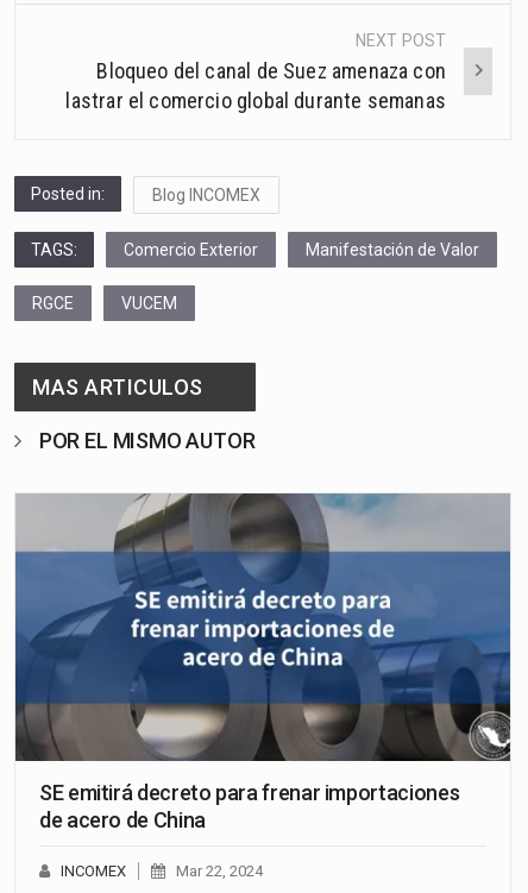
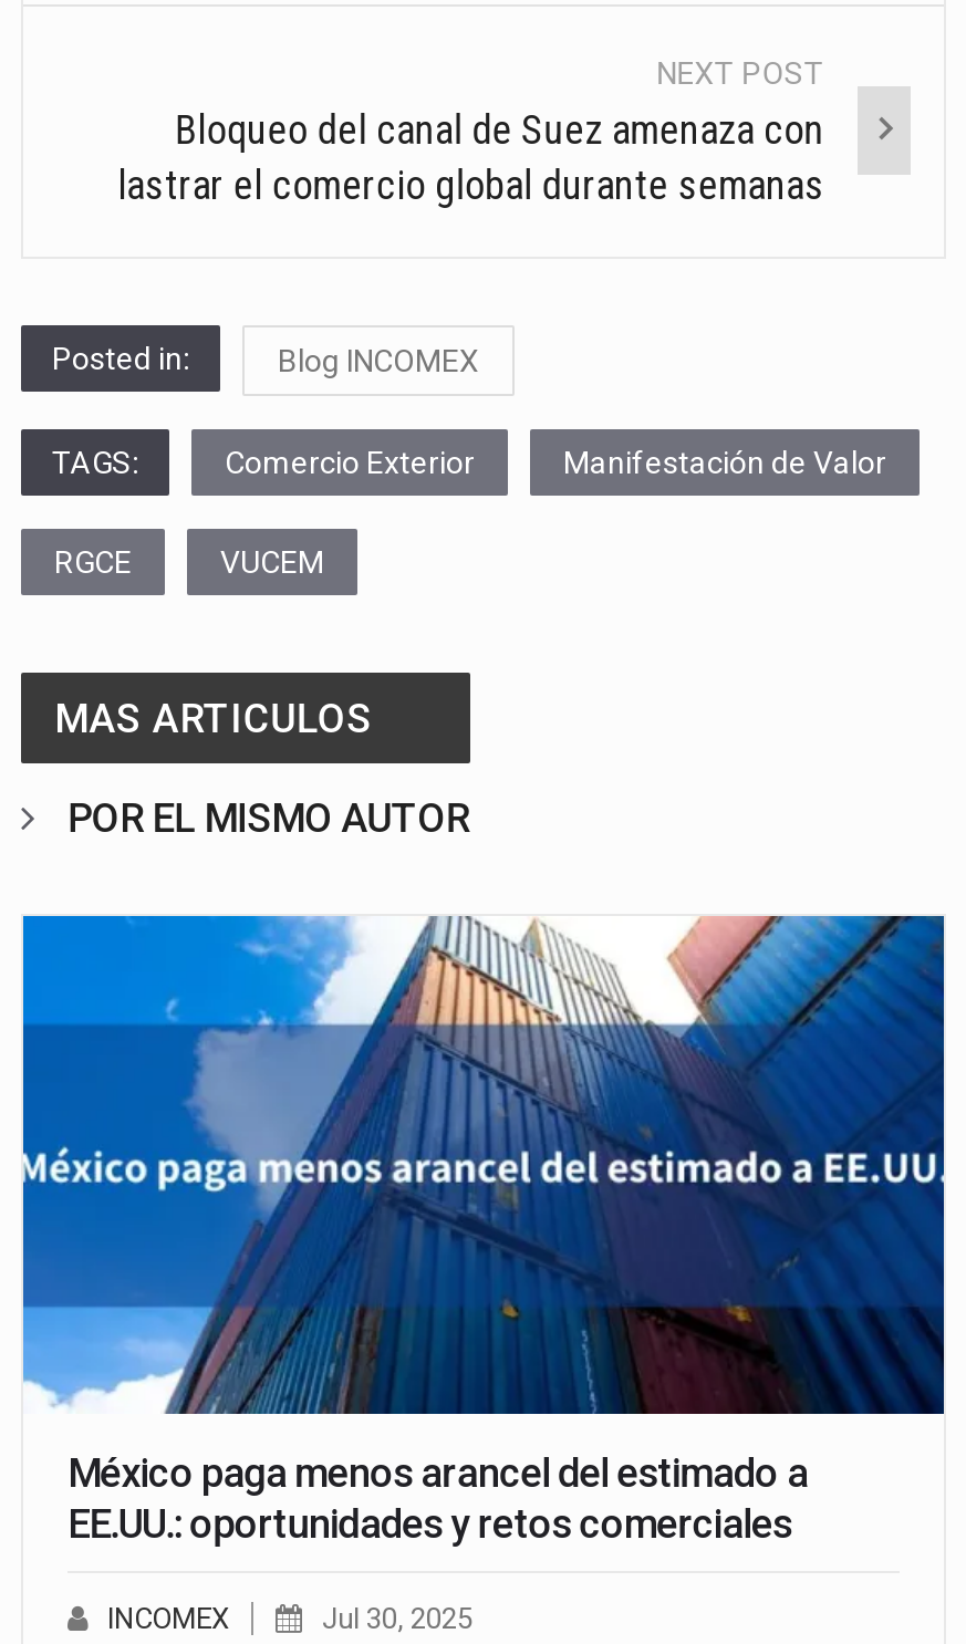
[14,492,511,832] [image] | SE emitirá decreto para frenar importaciones | de acero de China -> [21,914,944,1546] [image] | México paga menos arancel del estimado a | EE.UU.: oportunidades y retos comerciales
[176,862,263,879] Mar 22, 2024 -> [322,1601,472,1634] Jul 30, 2025

